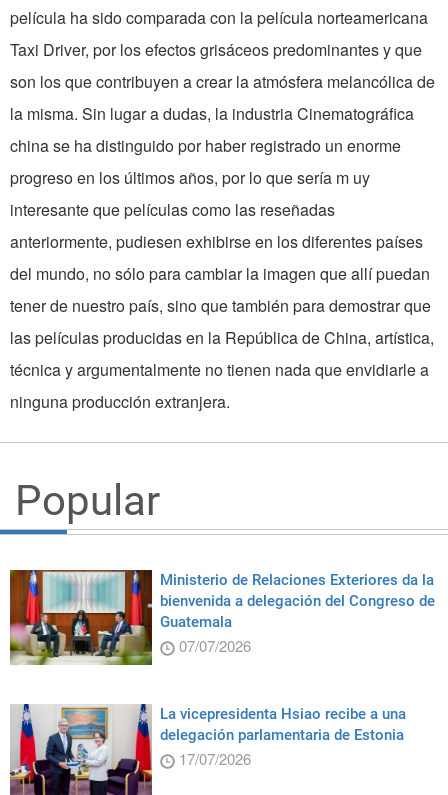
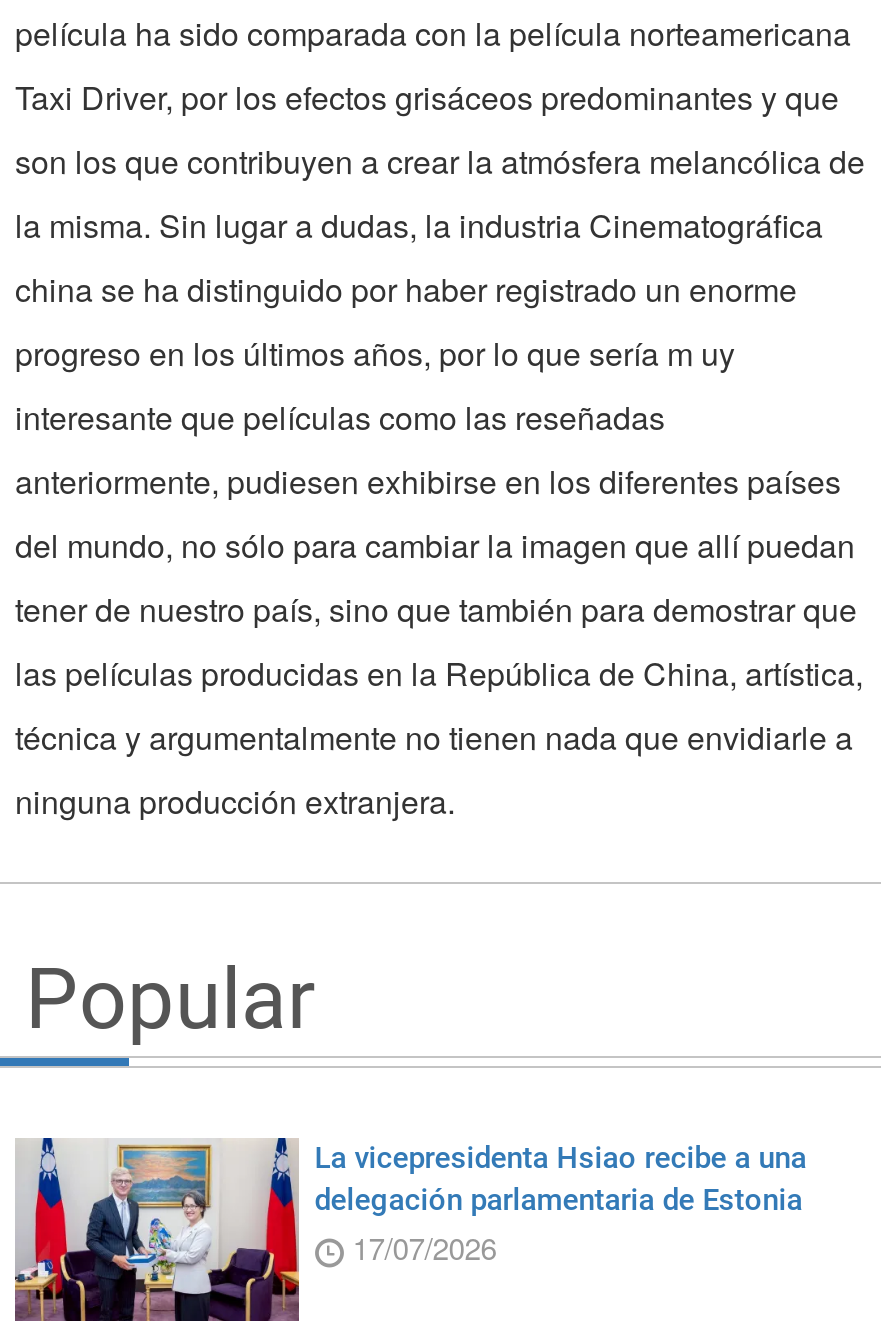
[9,569,435,668] [image] | Ministerio de Relaciones Exteriores da la | bienvenida a delegación del Congreso de | Guatemala | 07/07/2026 -> none

